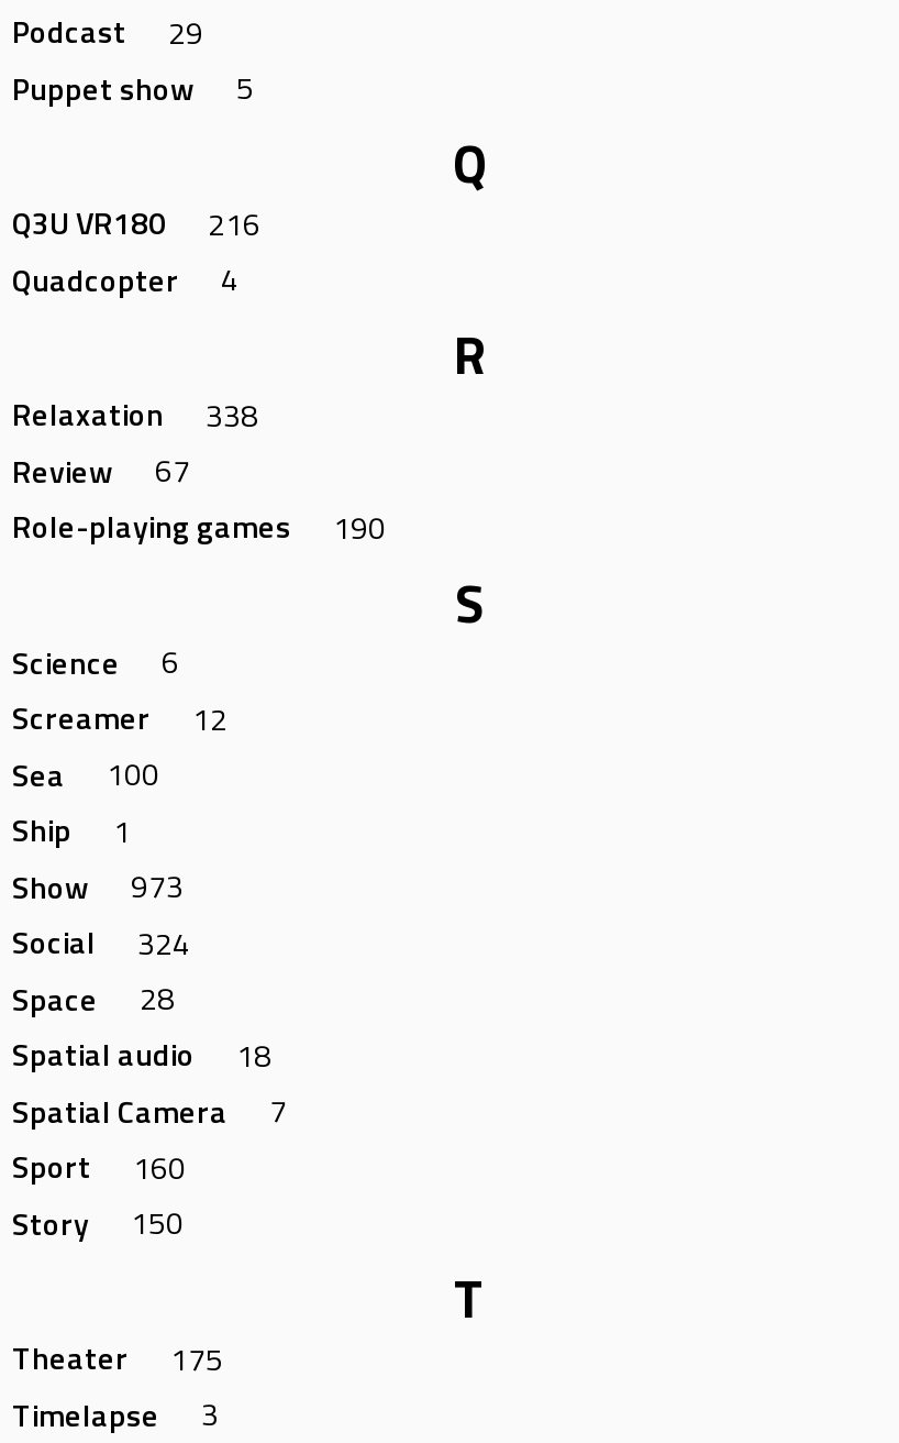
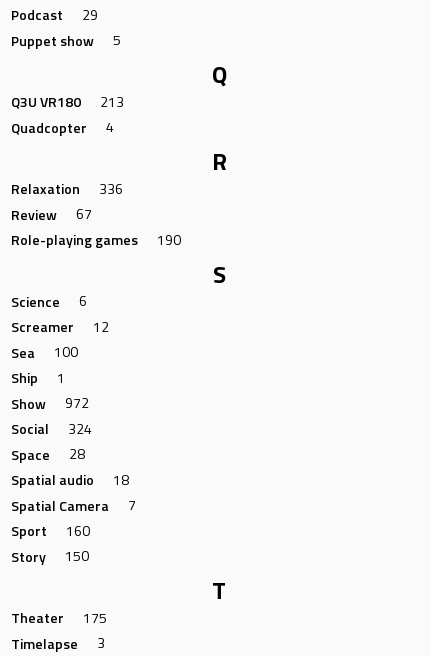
[12,199,260,245] Q3U VR180 216 -> [11,90,124,111] Q3U VR180 213
[12,390,258,437] Relaxation 338 -> [11,177,123,198] Relaxation 336
[12,862,184,908] Show 973 -> [11,392,89,413] Show 972

